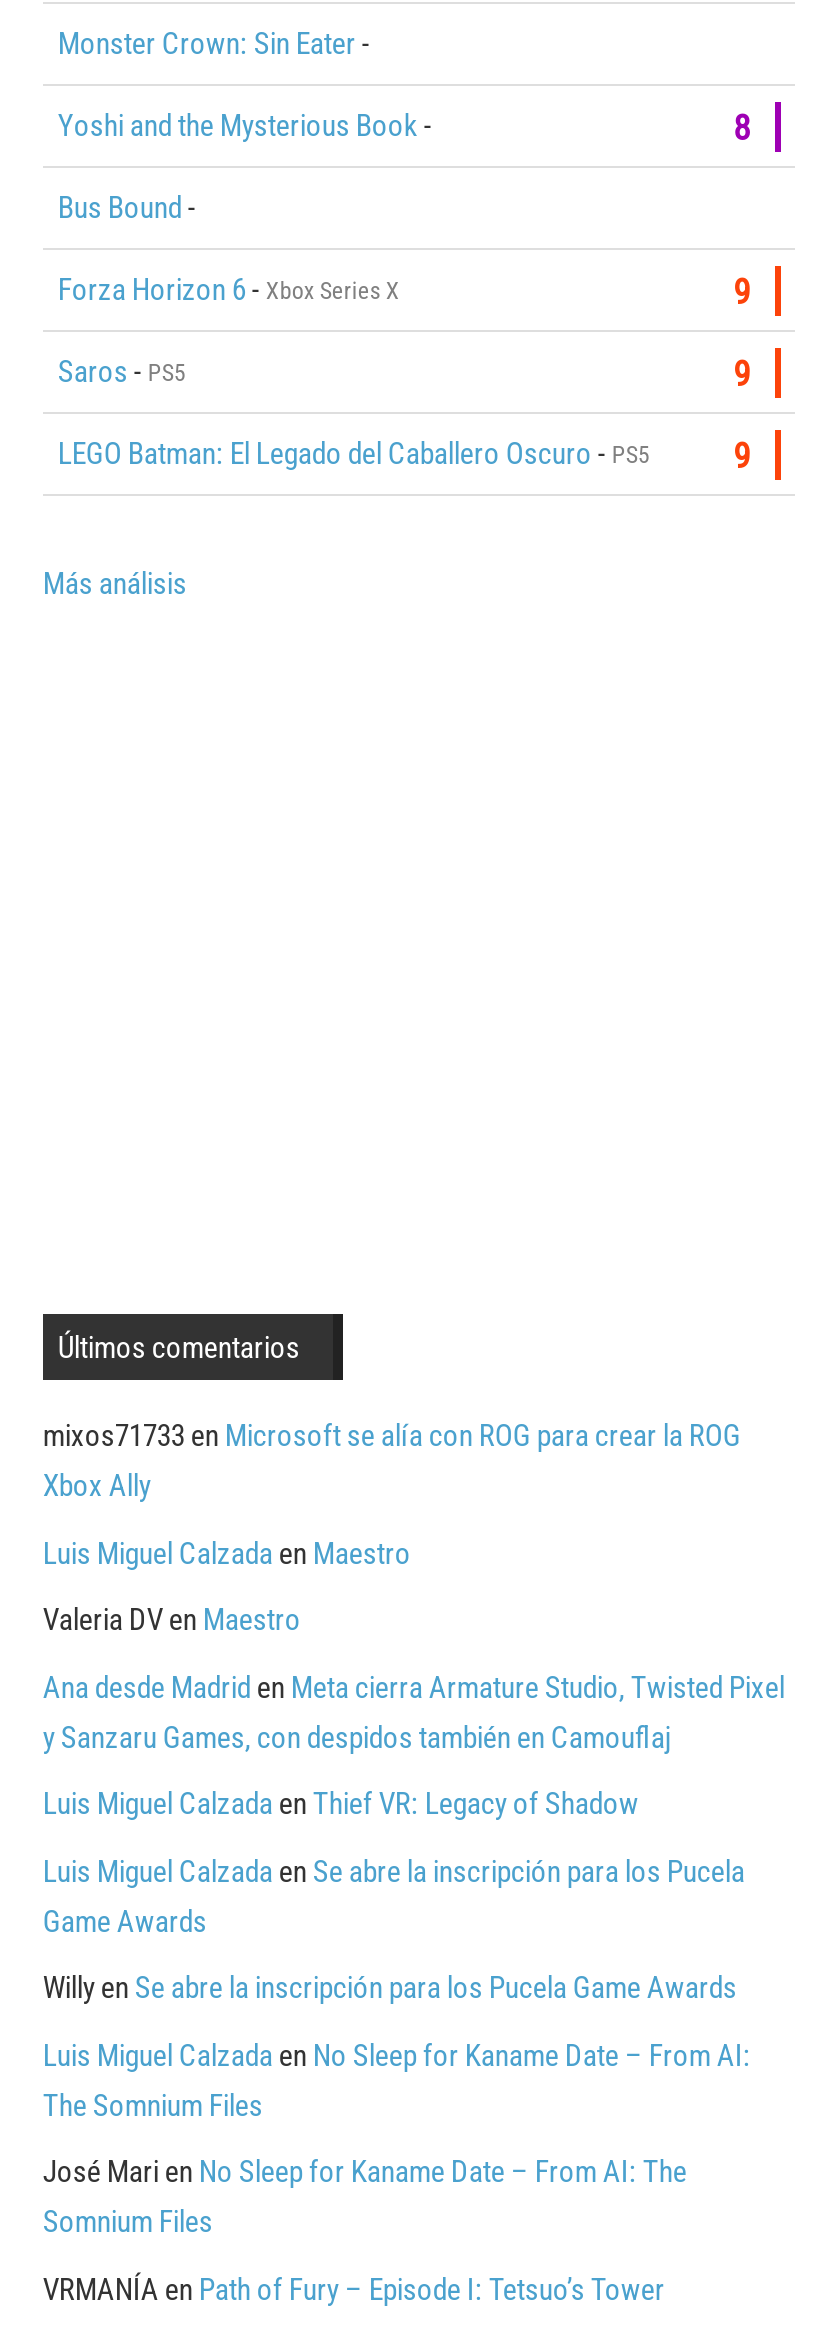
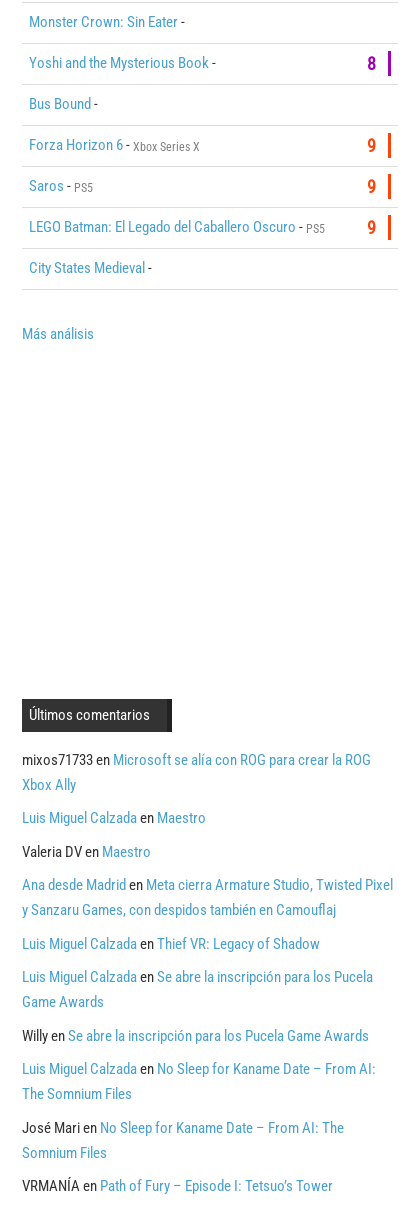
none -> [29,259,152,277] City States Medieval -

